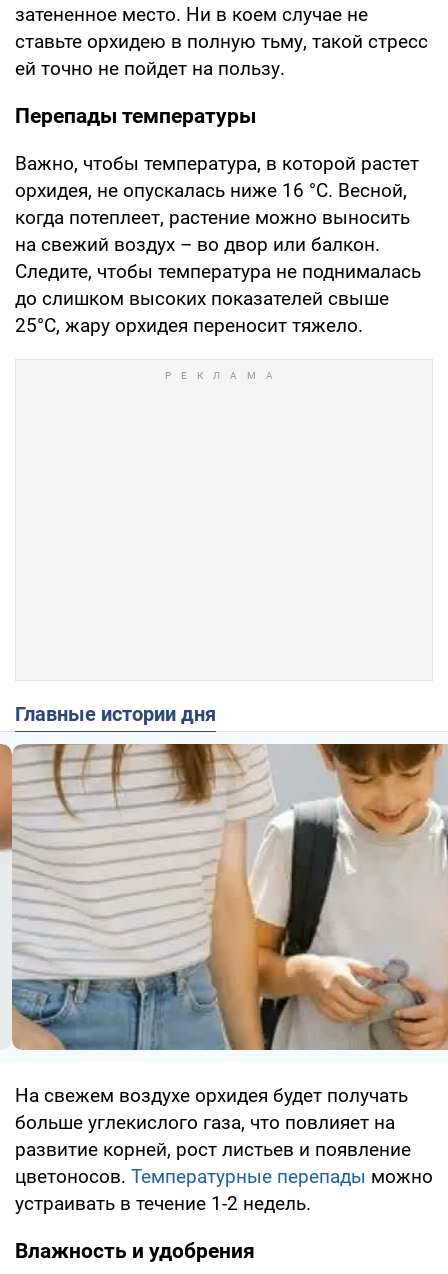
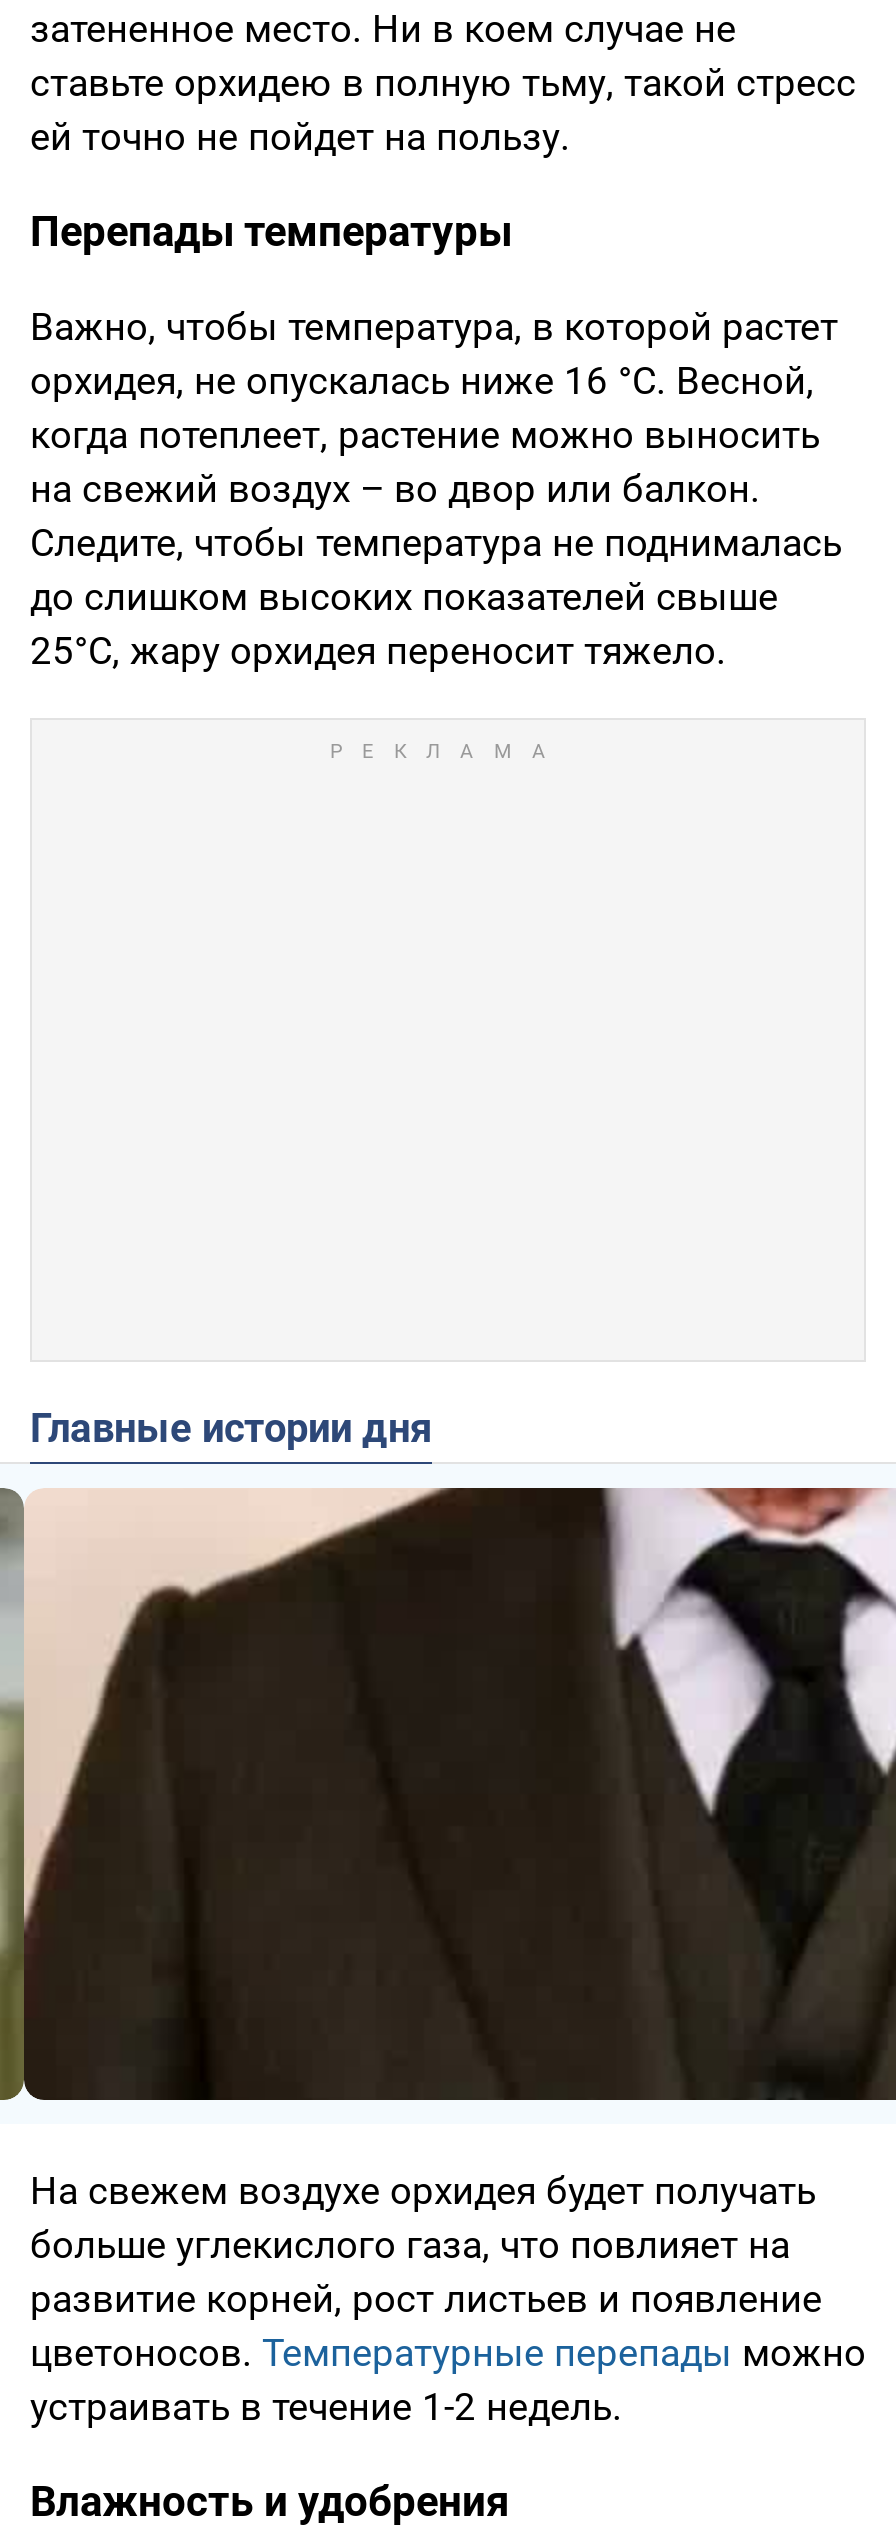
[3,743,445,1051] [image] -> [6,1486,890,2102] [image]

